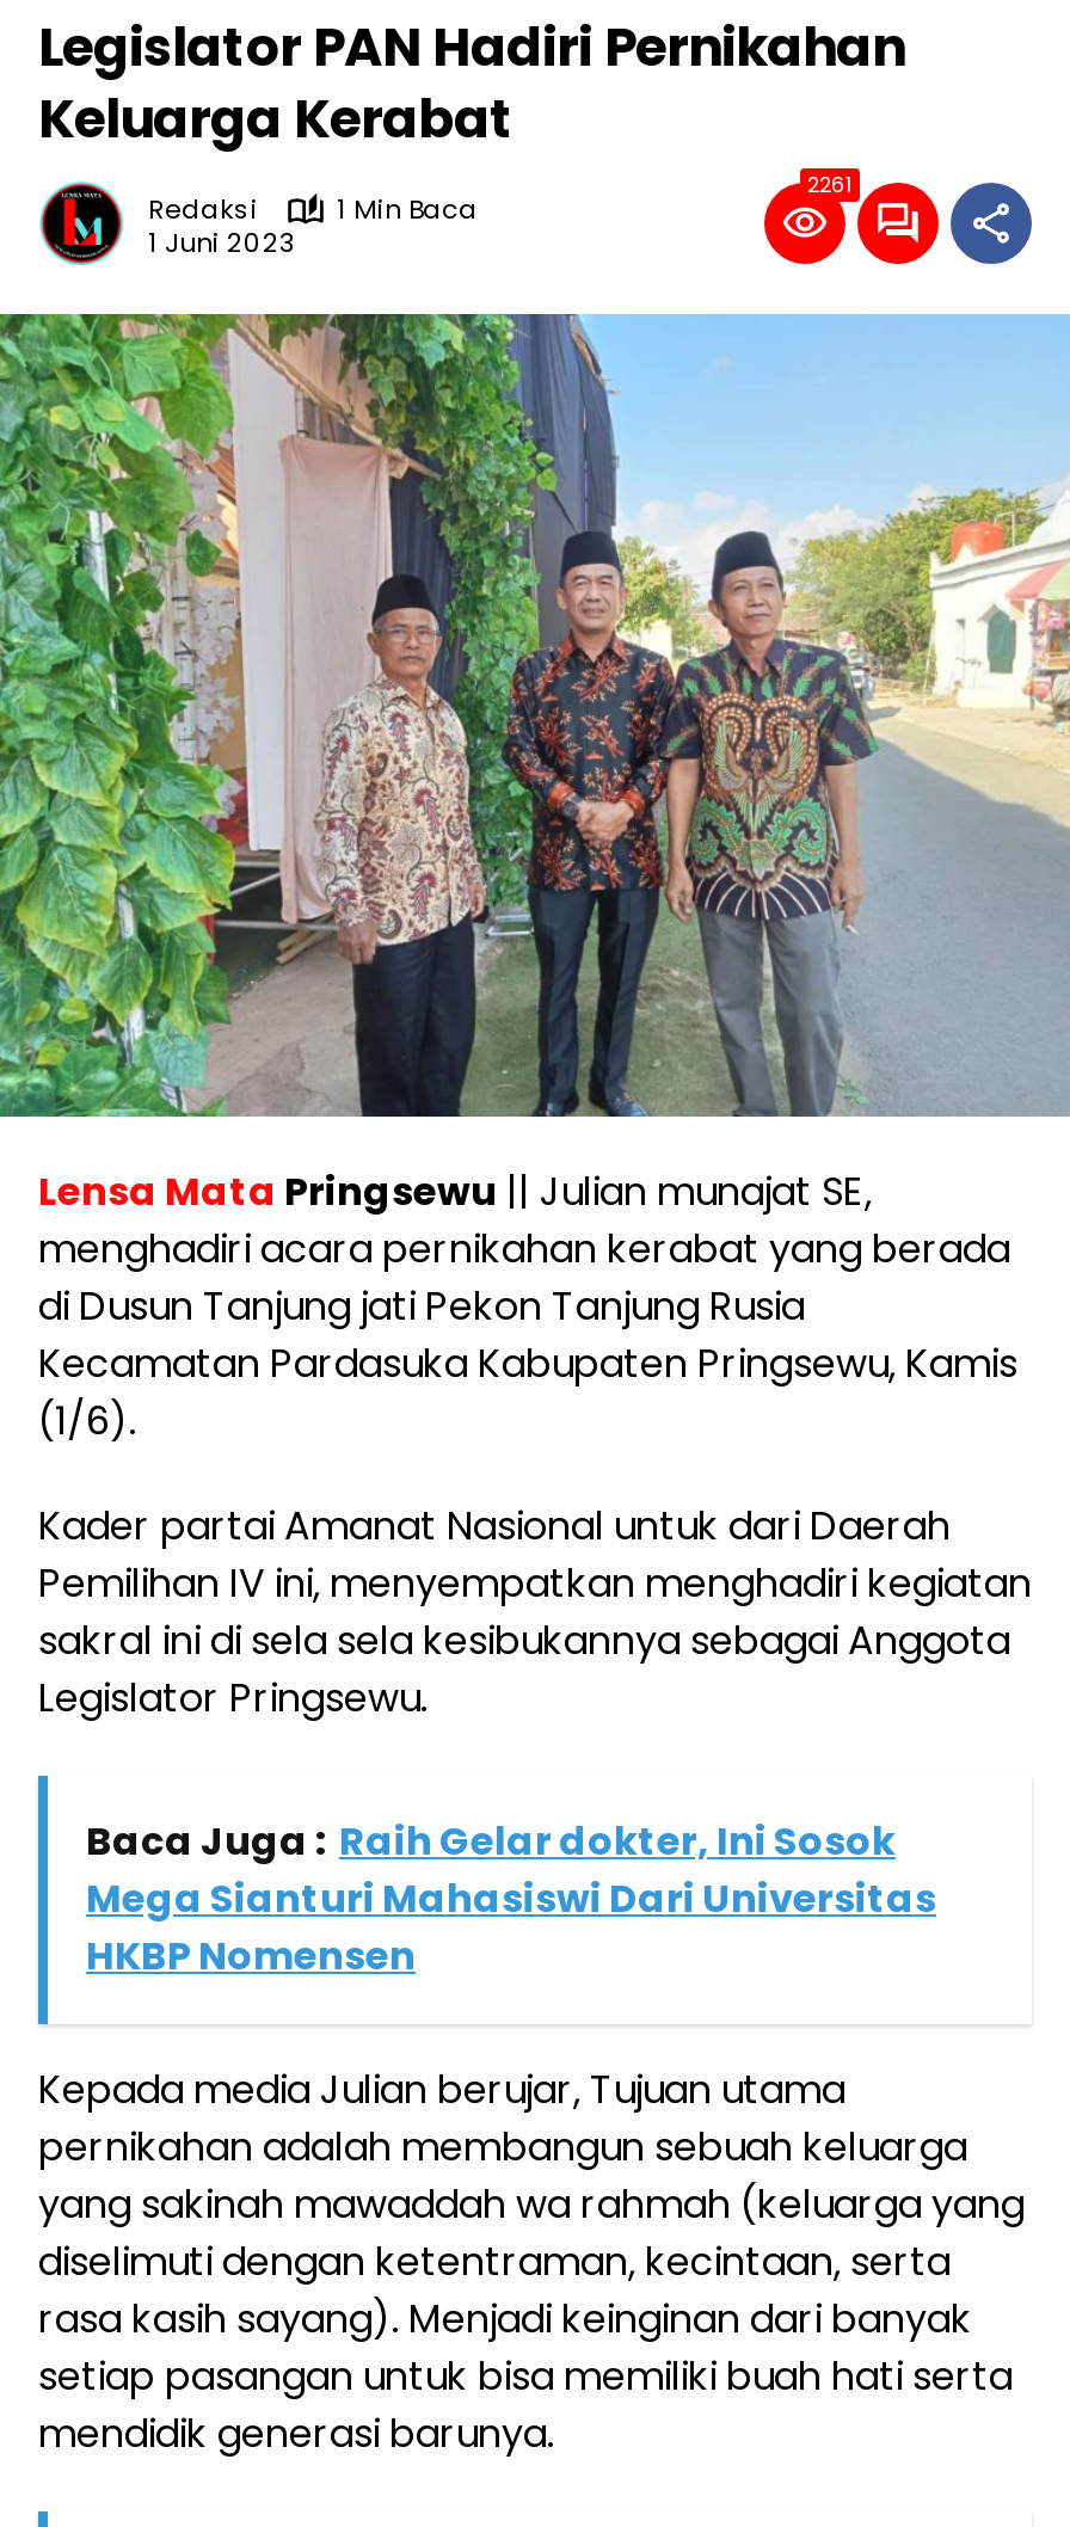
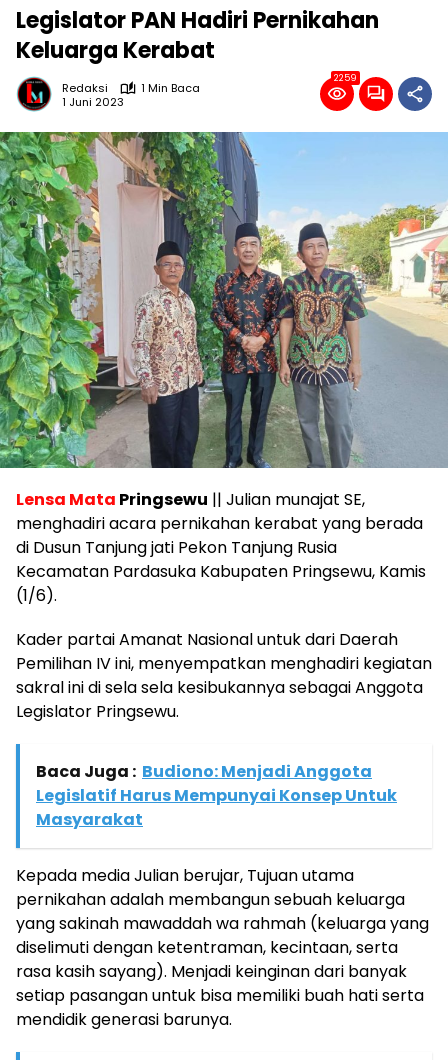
[807,171,853,199] 2261 -> [334,72,357,84] 2259
[86,1814,936,1984] Baca Juga : Raih Gelar dokter, Ini Sosok | Mega Sianturi Mahasiswi Dari Universitas | HKBP Nomensen -> [36,760,397,831] Baca Juga : Budiono: Menjadi Anggota | Legislatif Harus Mempunyai Konsep Untuk | Masyarakat

